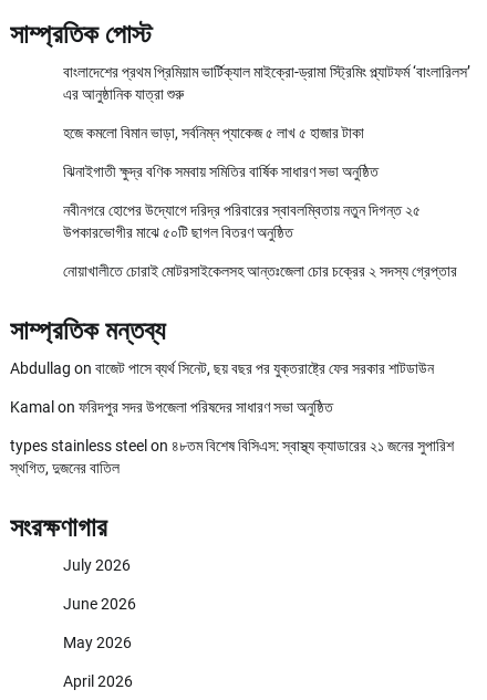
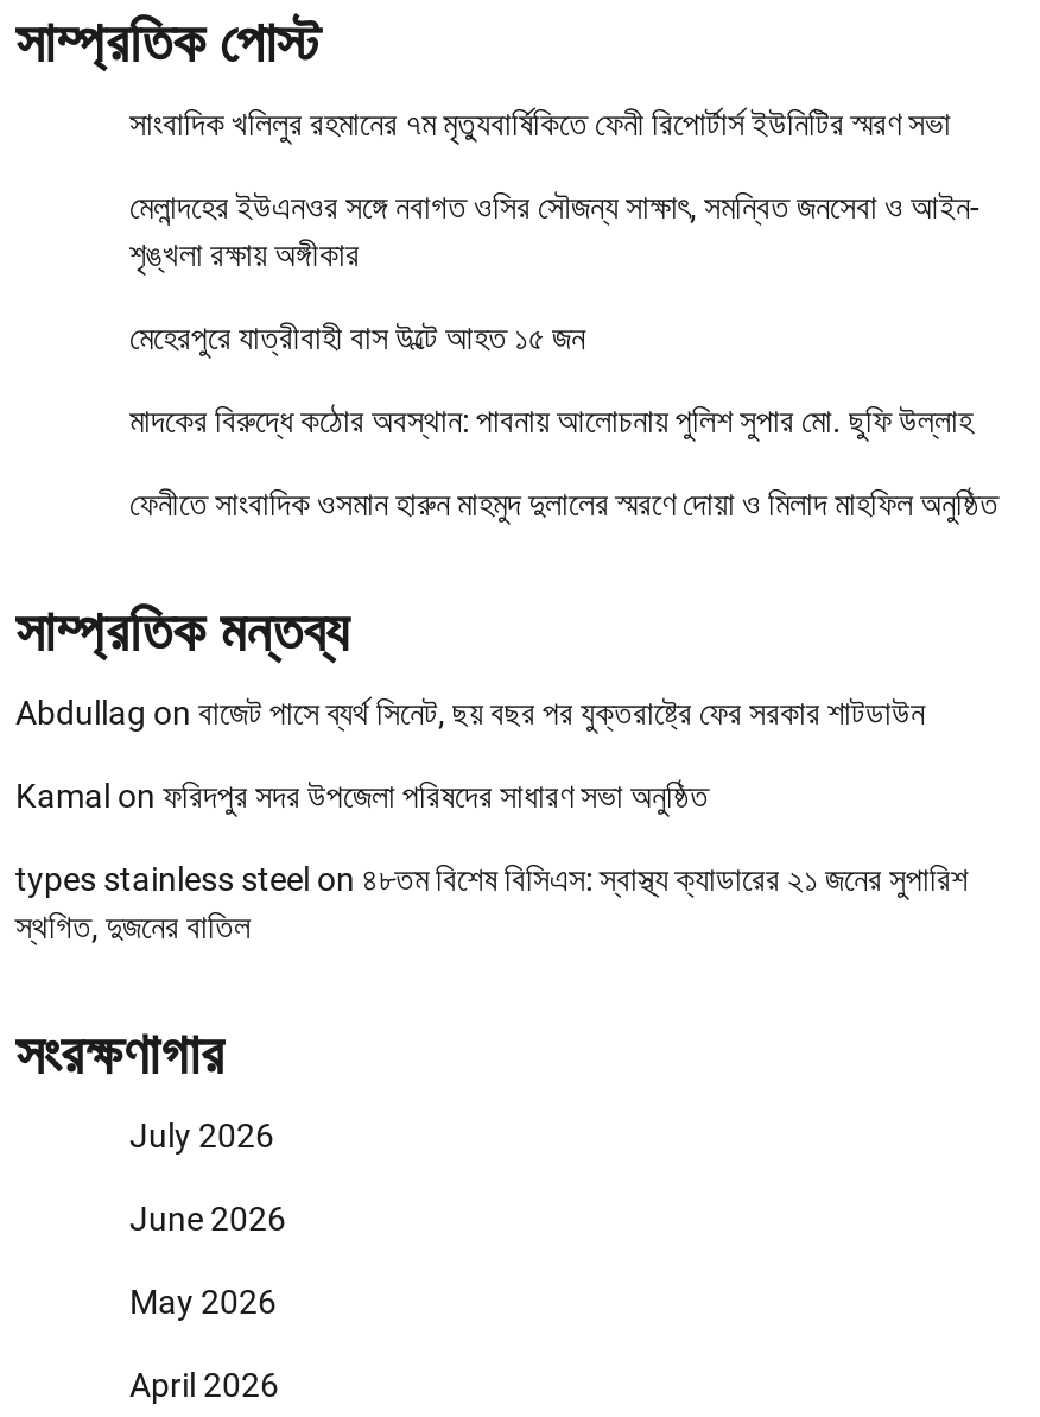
[63,63,470,103] বাংলাদেশের প্রথম প্রিমিয়াম ভার্টিক্যাল মাইক্রো-ড্রামা স্ট্রিমিং প্ল্যাটফর্ম ‘বাংলারিলস’ | এর আনুষ্ঠানিক যাত্রা শুরু -> [129,105,951,143] সাংবাদিক খলিলুর রহমানের ৭ম মৃত্যুবার্ষিকিতে ফেনী রিপোর্টার্স ইউনিটির স্মরণ সভা
[63,124,364,142] হজে কমলো বিমান ভাড়া, সর্বনিম্ন প্যাকেজ ৫ লাখ ৫ হাজার টাকা -> [129,189,979,274] মেলান্দহের ইউএনওর সঙ্গে নবাগত ওসির সৌজন্য সাক্ষাৎ, সমন্বিত জনসেবা ও আইন- | শৃঙ্খলা রক্ষায় অঙ্গীকার
[63,163,379,181] ঝিনাইগাতী ক্ষুদ্র বণিক সমবায় সমিতির বার্ষিক সাধারণ সভা অনুষ্ঠিত -> [129,319,585,357] মেহেরপুরে যাত্রীবাহী বাস উল্টে আহত ১৫ জন
[63,202,421,242] নবীনগরে হোপের উদ্যোগে দরিদ্র পরিবারের স্বাবলম্বিতায় নতুন দিগন্ত ২৫ | উপকারভোগীর মাঝে ৫০টি ছাগল বিতরণ অনুষ্ঠিত -> [129,402,972,440] মাদকের বিরুদ্ধে কঠোর অবস্থান: পাবনায় আলোচনায় পুলিশ সুপার মো. ছুফি উল্লাহ
[63,263,457,280] নোয়াখালীতে চোরাই মোটরসাইকেলসহ আন্তঃজেলা চোর চক্রের ২ সদস্য গ্রেপ্তার -> [129,486,998,524] ফেনীতে সাংবাদিক ওসমান হারুন মাহমুদ দুলালের স্মরণে দোয়া ও মিলাদ মাহফিল অনুষ্ঠিত

